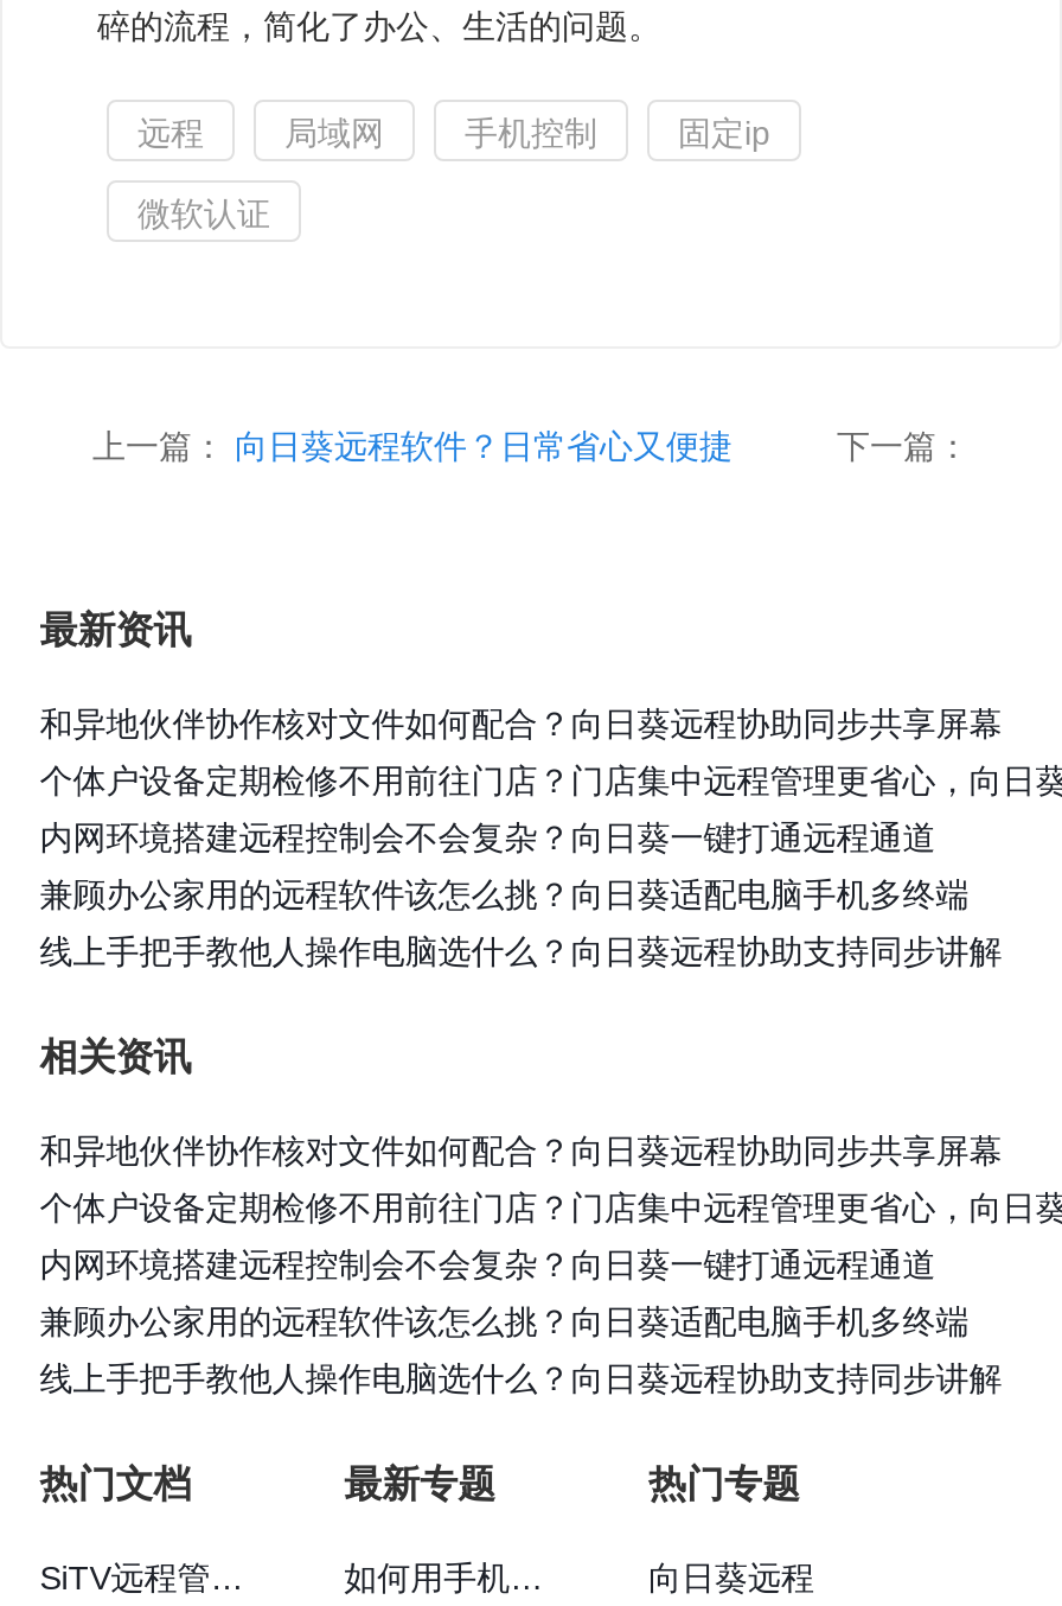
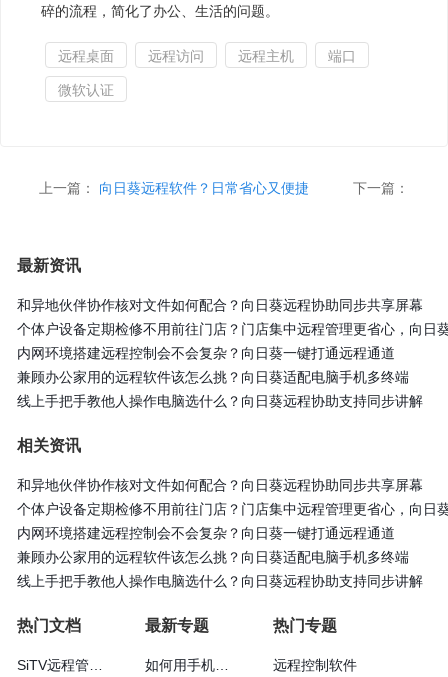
[137,114,770,152] 远程 | 局域网 | 手机控制 | 固定ip -> [58,48,356,64] 远程桌面 | 远程访问 | 远程主机 | 端口
[648,1558,814,1596] 向日葵远程 -> [273,657,357,673] 远程控制软件

